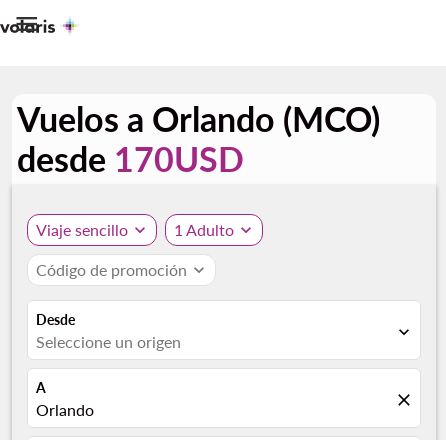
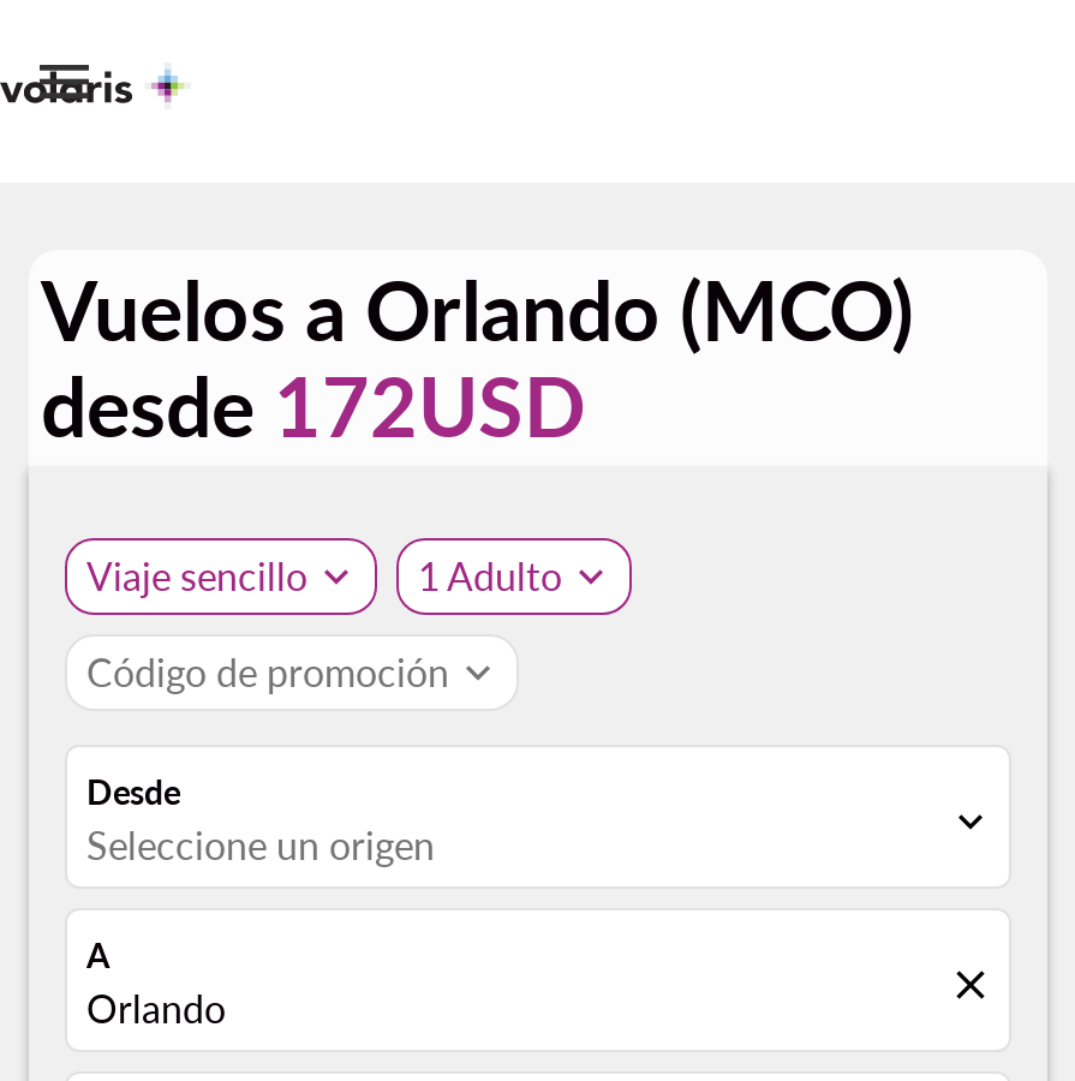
[17,138,244,179] desde 170USD -> [41,356,586,454] desde 172USD

